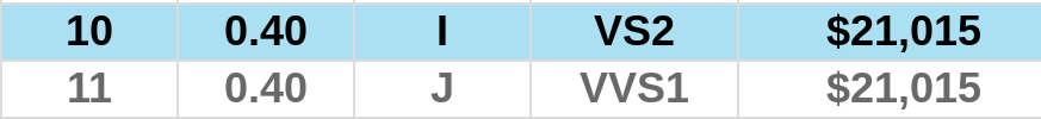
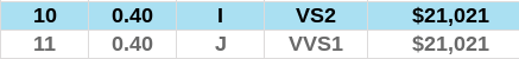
[826,7,981,55] $21,015 -> [412,4,489,27] $21,021
[826,64,981,112] $21,015 -> [412,32,489,55] $21,021

